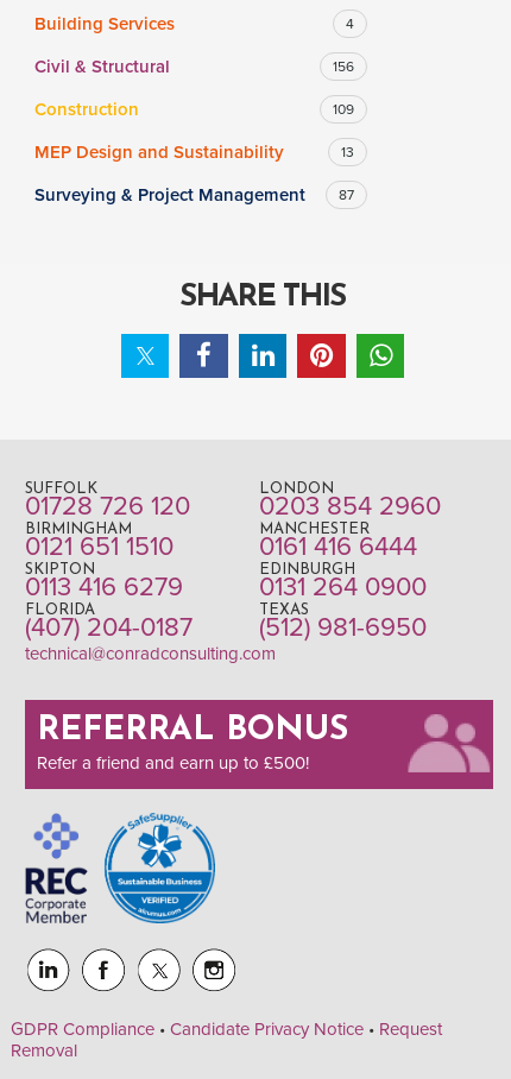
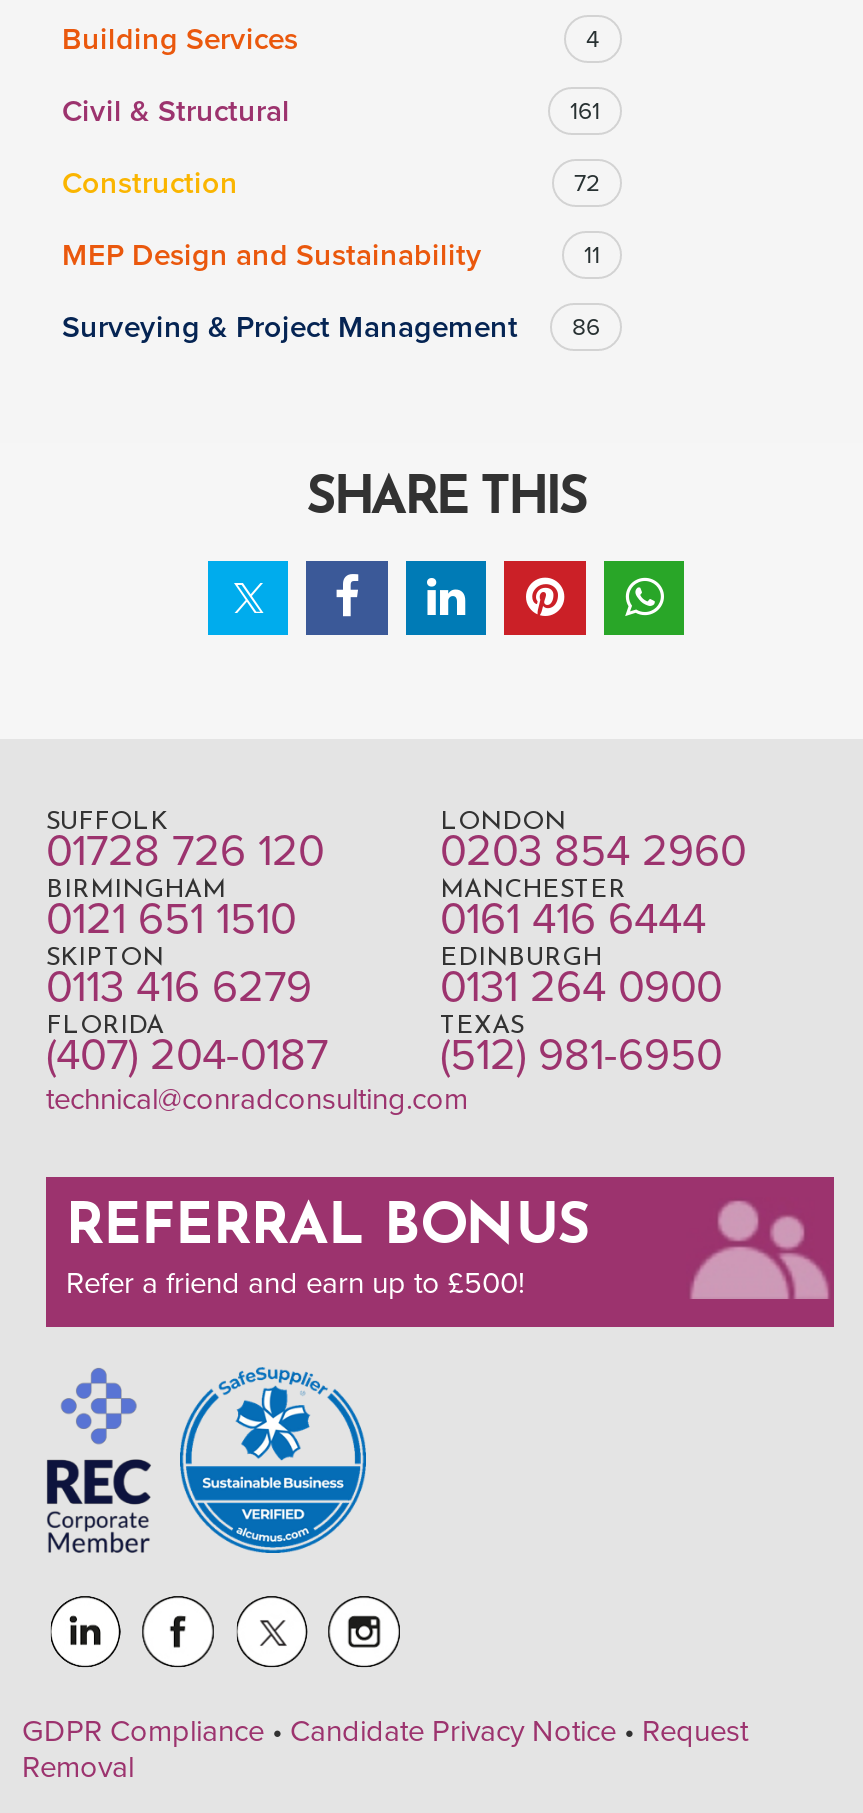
[333,58,354,75] 156 -> [570,97,600,125] 161
[333,101,354,118] 109 -> [574,169,600,197] 72
[341,144,354,161] 13 -> [584,241,600,269] 11
[34,184,354,206] Surveying & Project Management 87 -> [62,309,600,345] Surveying & Project Management 86

